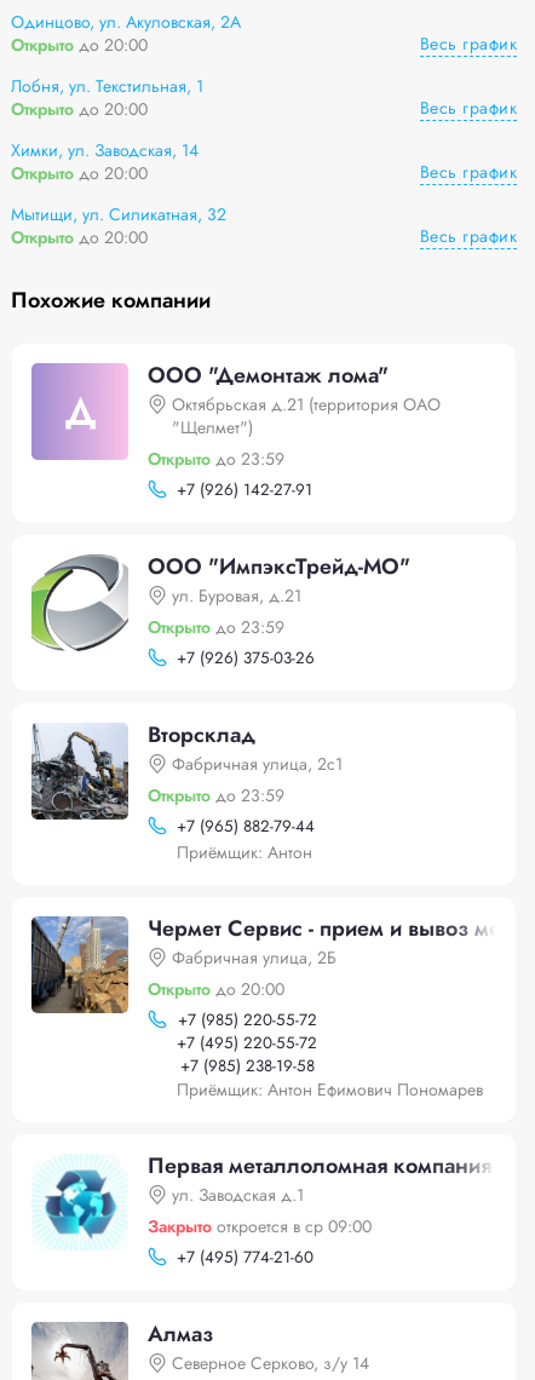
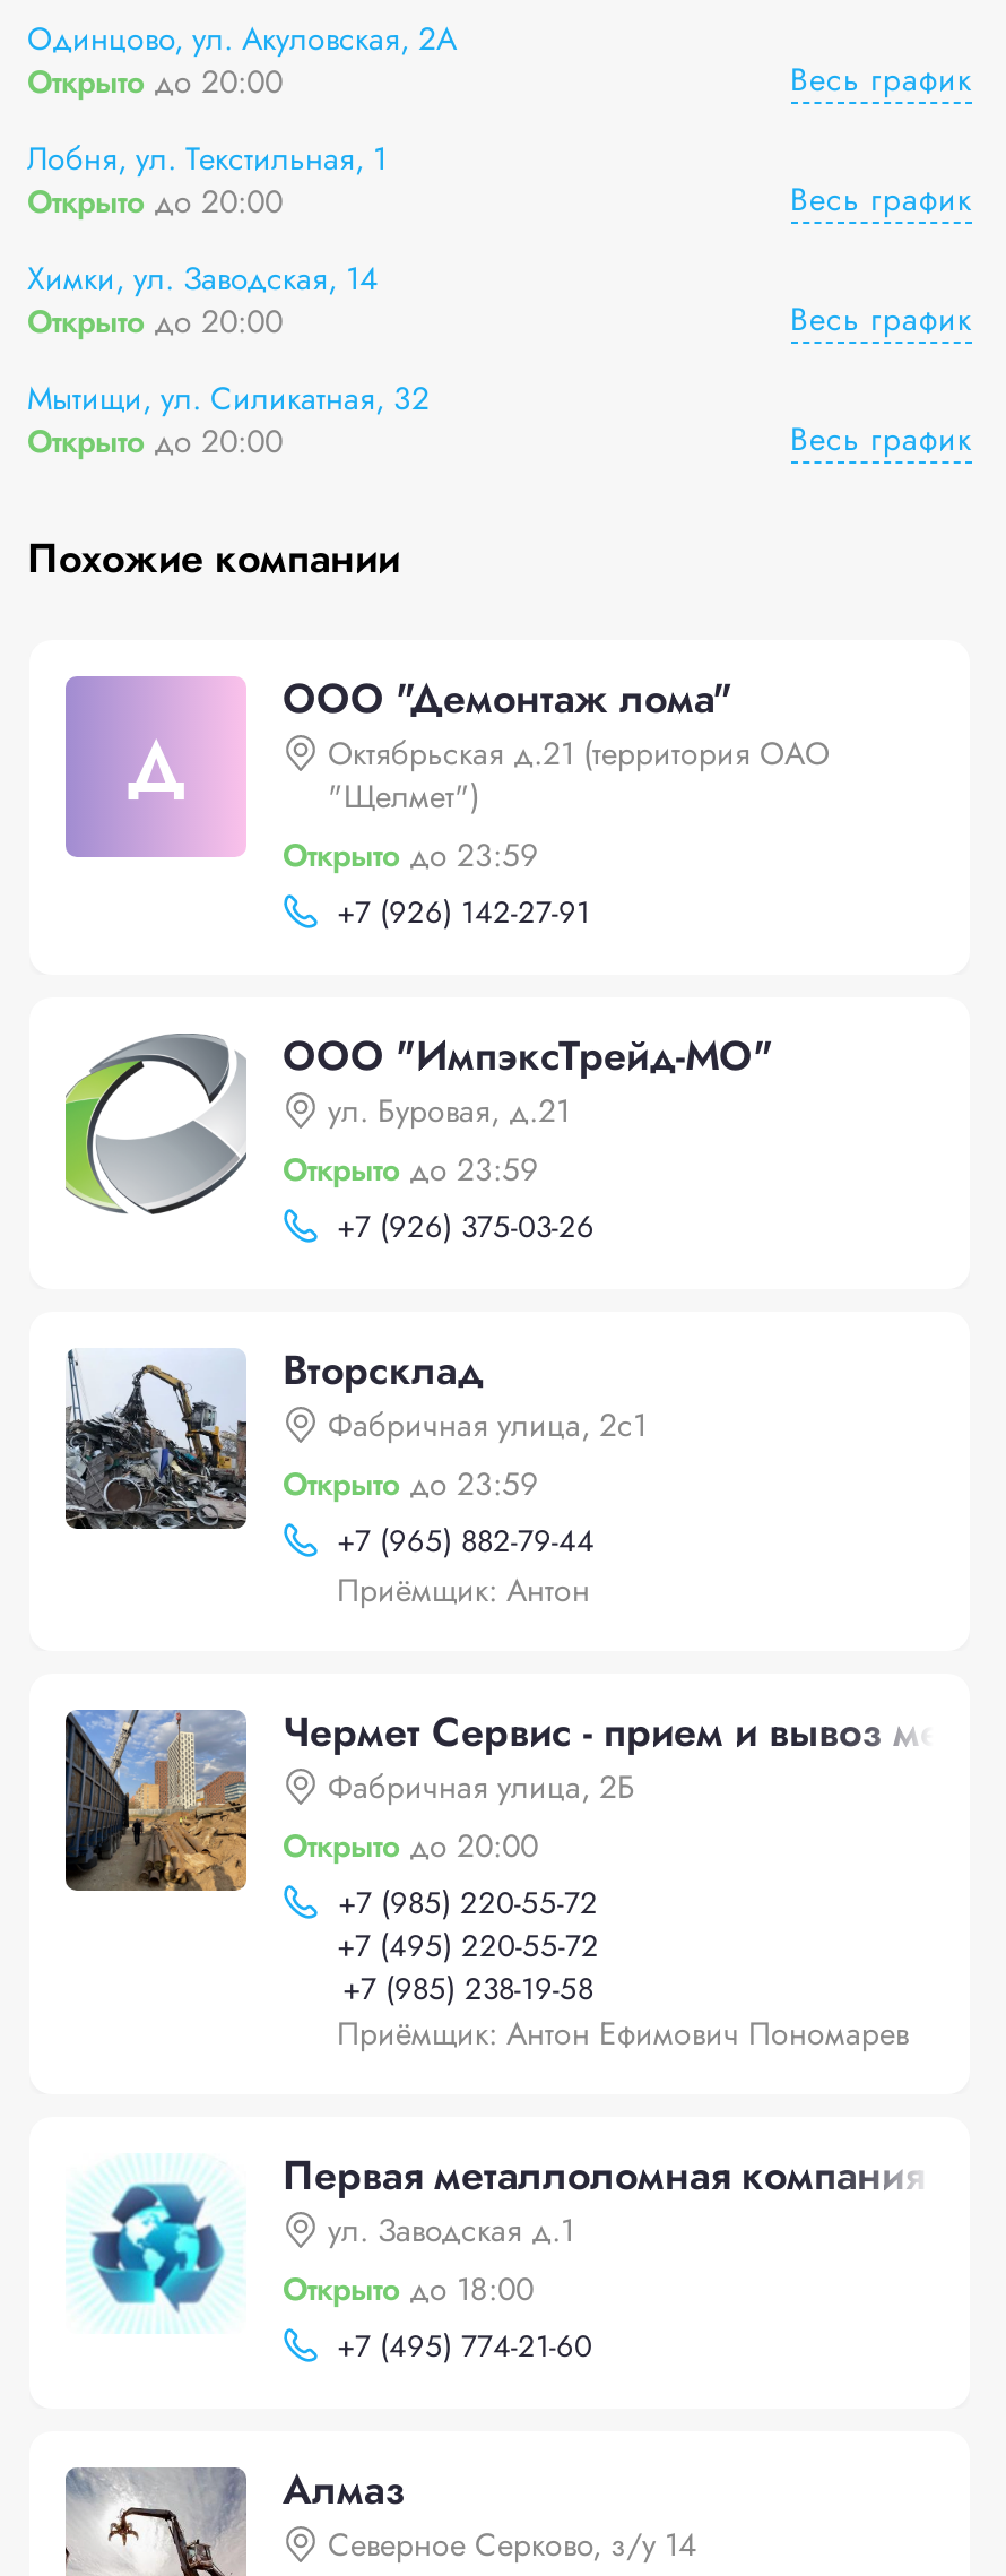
[148,1214,372,1238] Закрыто откроется в ср 09:00 -> [283,2266,534,2311] Открыто до 18:00

